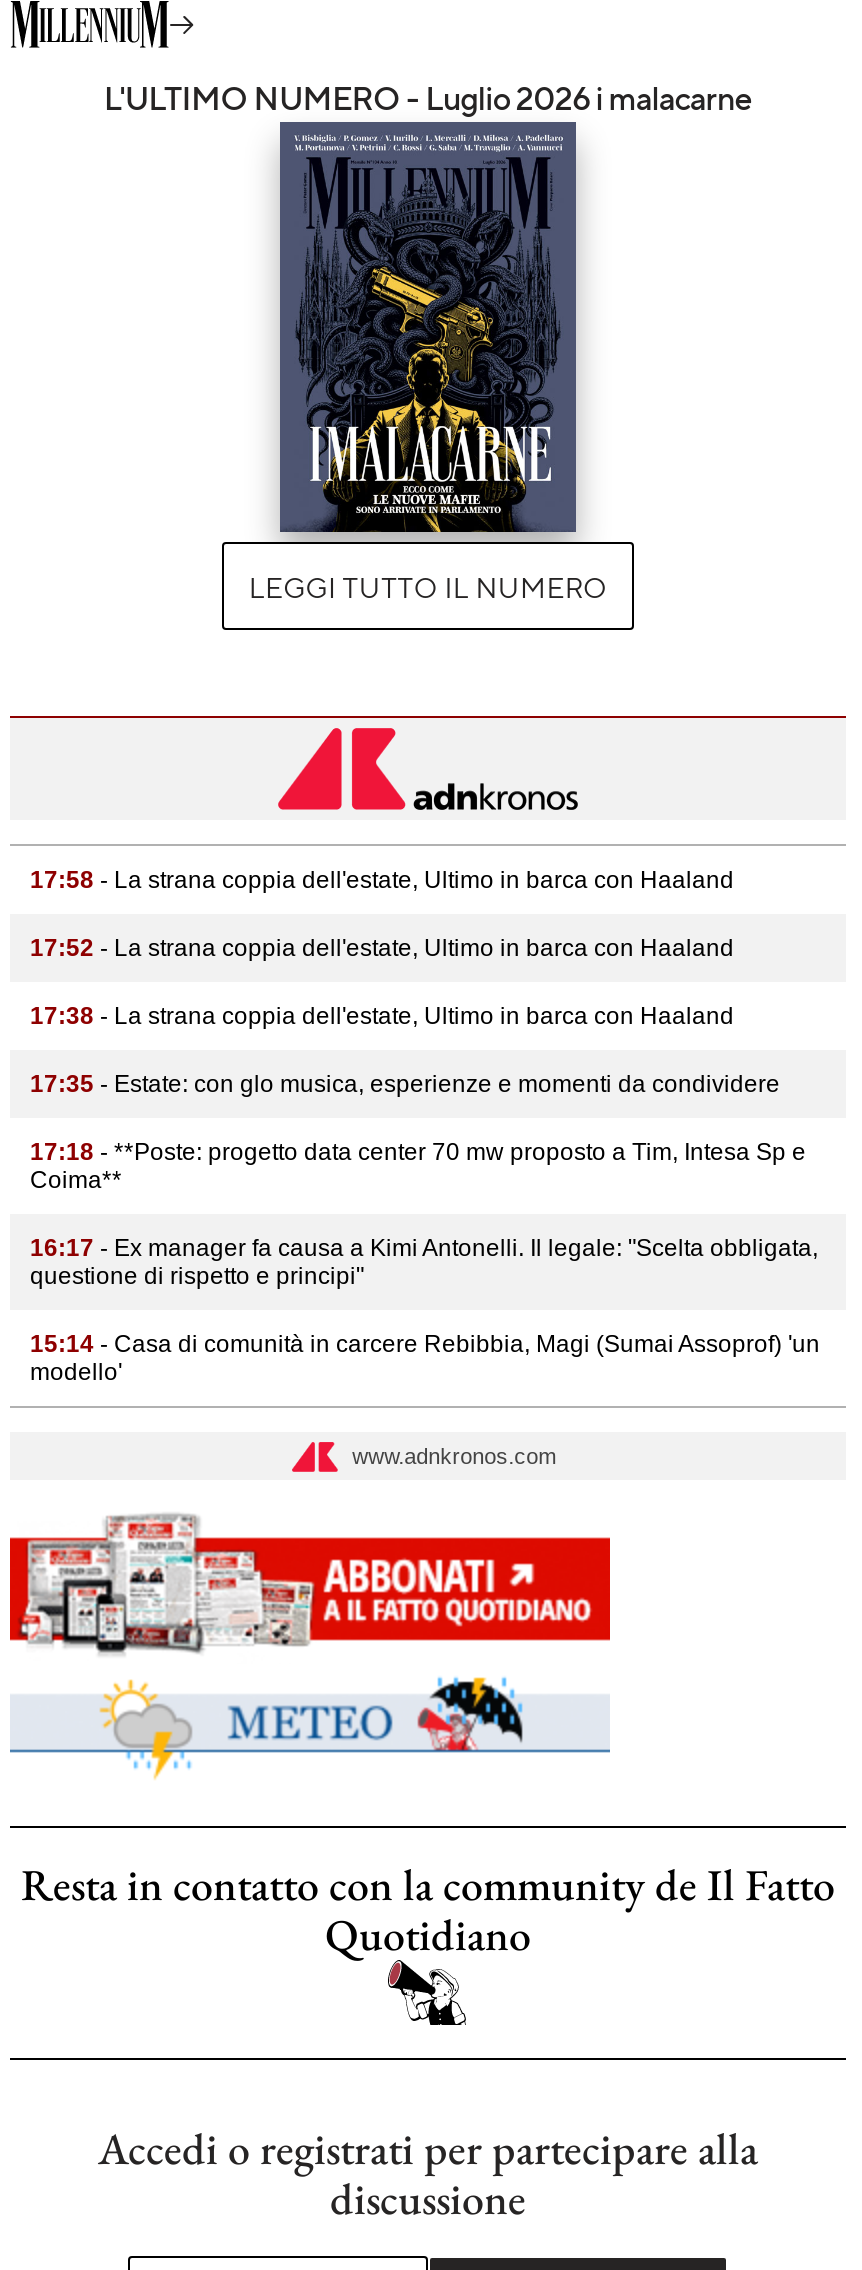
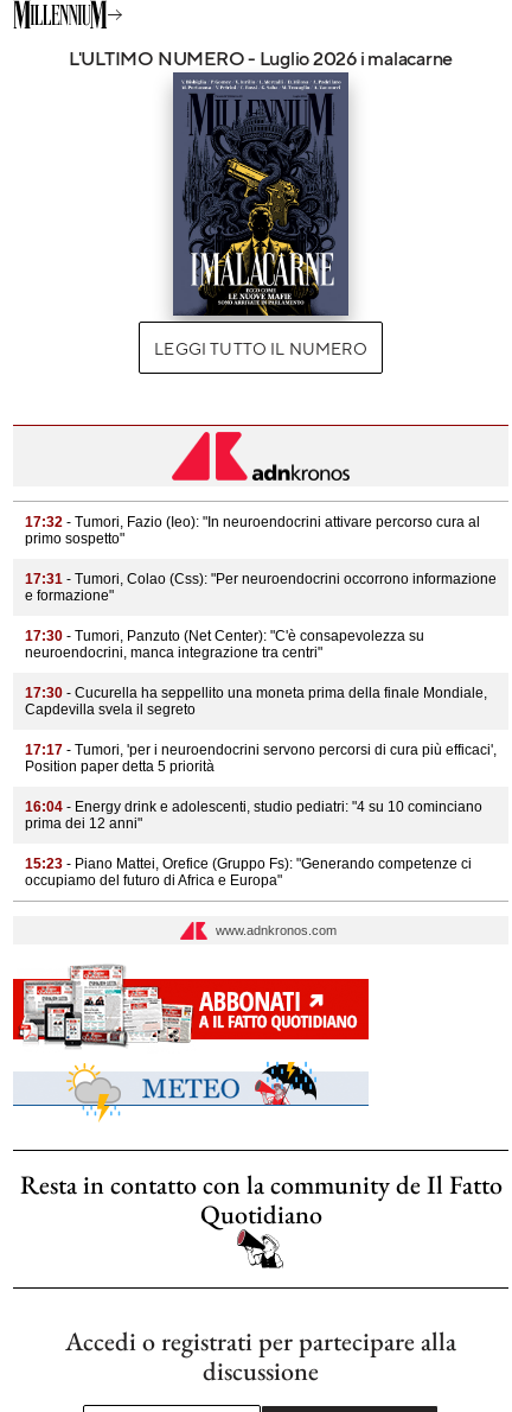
[30,867,734,895] 17:58 - La strana coppia dell'estate, Ultimo in barca con Haaland -> [25,514,480,547] 17:32 - Tumori, Fazio (Ieo): "In neuroendocrini attivare percorso cura al | primo sospetto"
[30,935,734,963] 17:52 - La strana coppia dell'estate, Ultimo in barca con Haaland -> [25,571,497,604] 17:31 - Tumori, Colao (Css): "Per neuroendocrini occorrono informazione | e formazione"
[30,1003,734,1031] 17:38 - La strana coppia dell'estate, Ultimo in barca con Haaland -> [25,628,424,661] 17:30 - Tumori, Panzuto (Net Center): "C'è consapevolezza su | neuroendocrini, manca integrazione tra centri"
[30,1071,780,1099] 17:35 - Estate: con glo musica, esperienze e momenti da condividere -> [25,685,487,718] 17:30 - Cucurella ha seppellito una moneta prima della finale Mondiale, | Capdevilla svela il segreto
[30,1139,806,1195] 17:18 - **Poste: progetto data center 70 mw proposto a Tim, Intesa Sp e | Coima** -> [25,742,497,775] 17:17 - Tumori, 'per i neuroendocrini servono percorsi di cura più efficaci', | Position paper detta 5 priorità
[30,1235,818,1291] 16:17 - Ex manager fa causa a Kimi Antonelli. Il legale: "Scelta obbligata, | questione di rispetto e principi" -> [25,799,482,832] 16:04 - Energy drink e adolescenti, studio pediatri: "4 su 10 cominciano | prima dei 12 anni"
[30,1331,820,1387] 15:14 - Casa di comunità in carcere Rebibbia, Magi (Sumai Assoprof) 'un | modello' -> [25,856,472,889] 15:23 - Piano Mattei, Orefice (Gruppo Fs): "Generando competenze ci | occupiamo del futuro di Africa e Europa"

